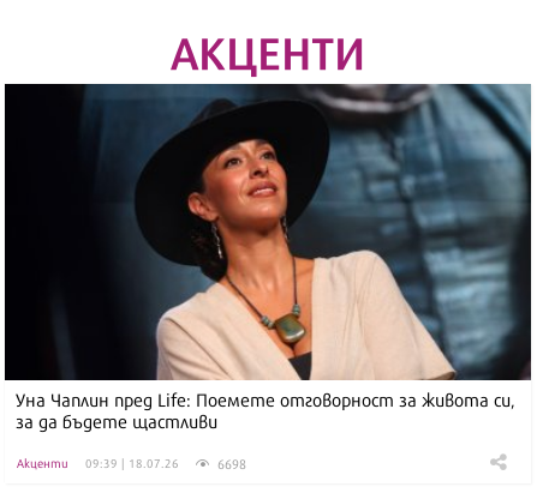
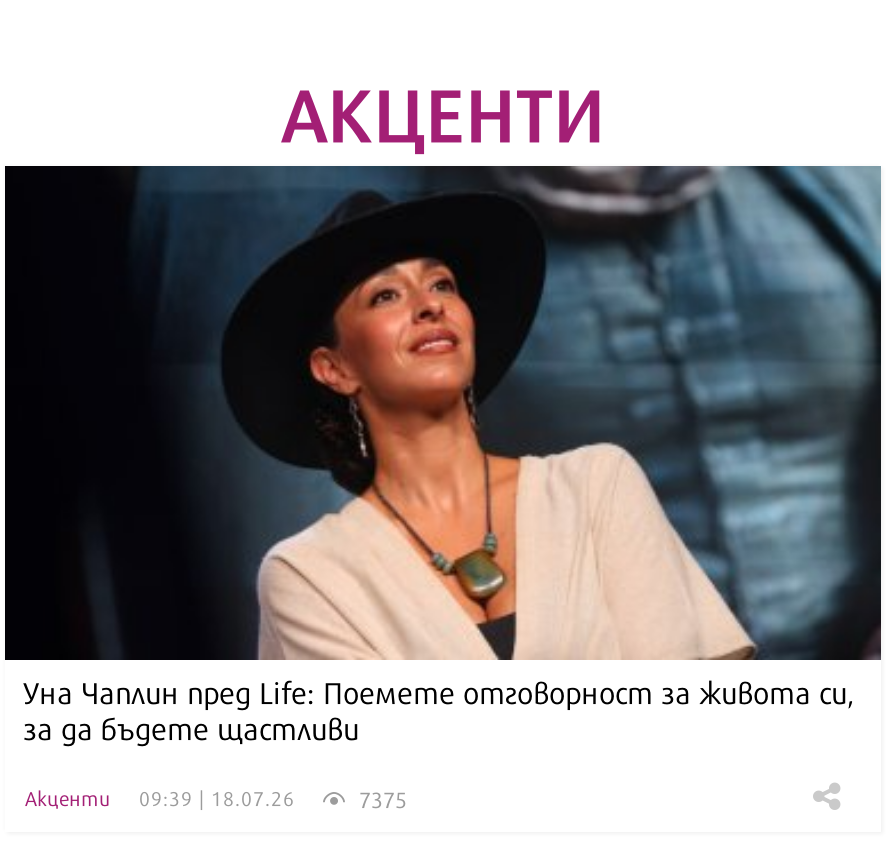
[214,453,246,472] 6698 -> [353,781,407,813] 7375

